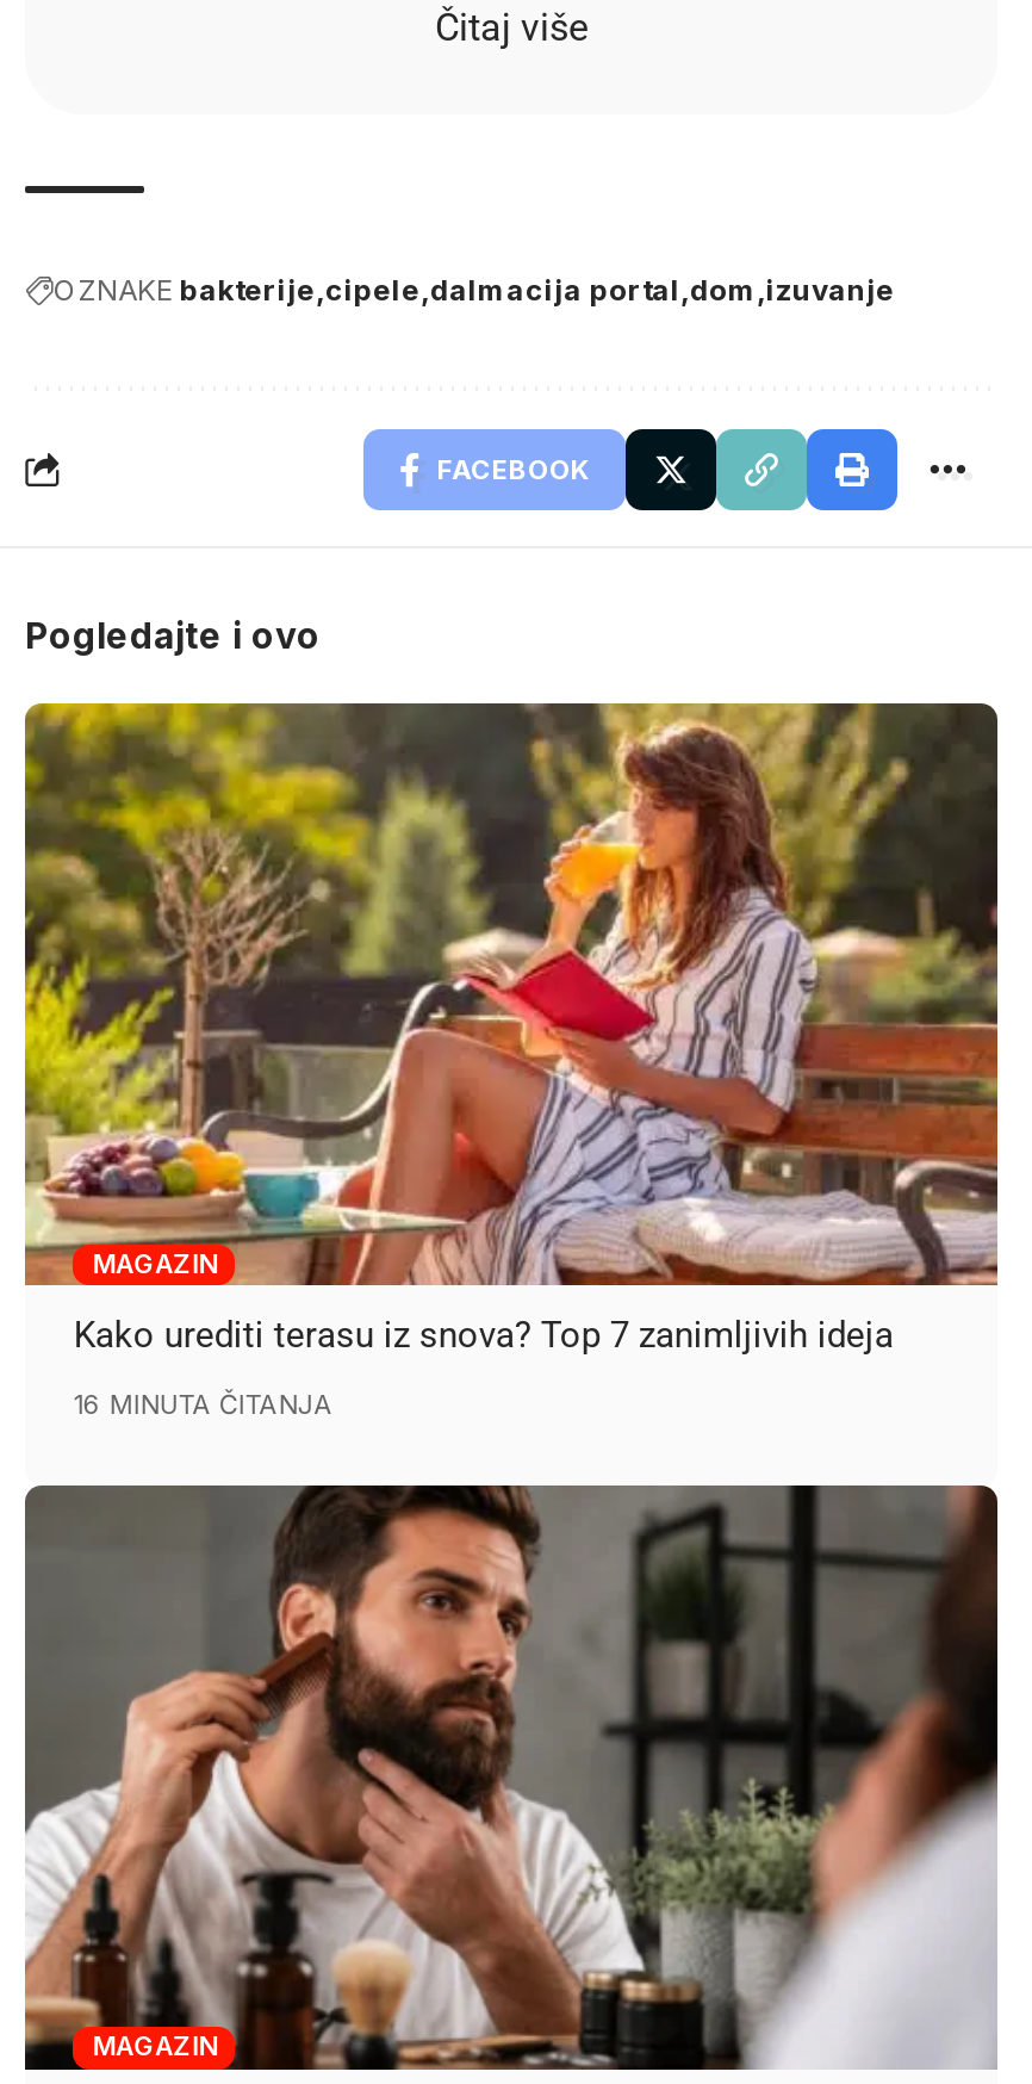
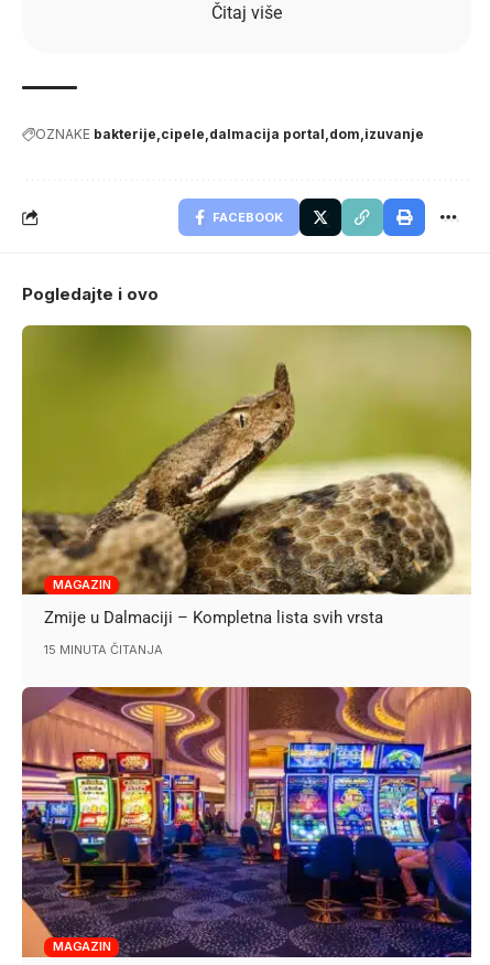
[23,701,1000,1358] [image] | Kako urediti terasu iz snova? Top 7 zanimljivih ideja -> [21,324,472,628] [image] | Zmije u Dalmaciji – Kompletna lista svih vrsta
[74,1389,333,1422] 16 MINUTA ČITANJA -> [44,642,163,658] 15 MINUTA ČITANJA
[23,1483,1000,2072] [image] -> [21,686,472,958] [image]

